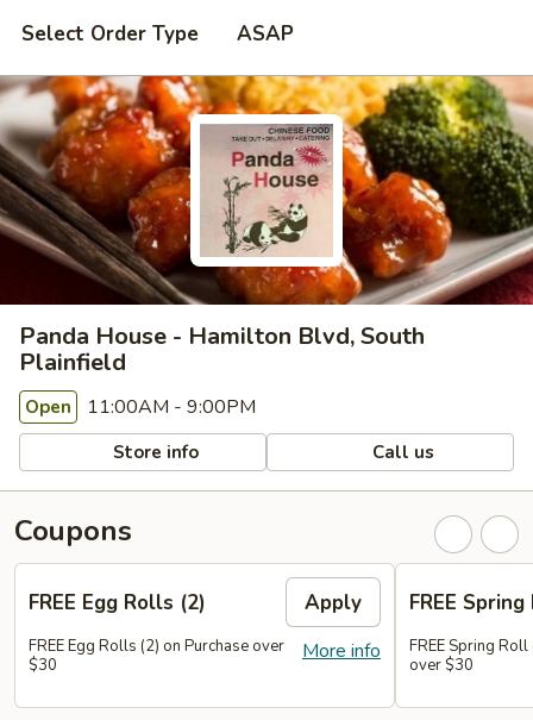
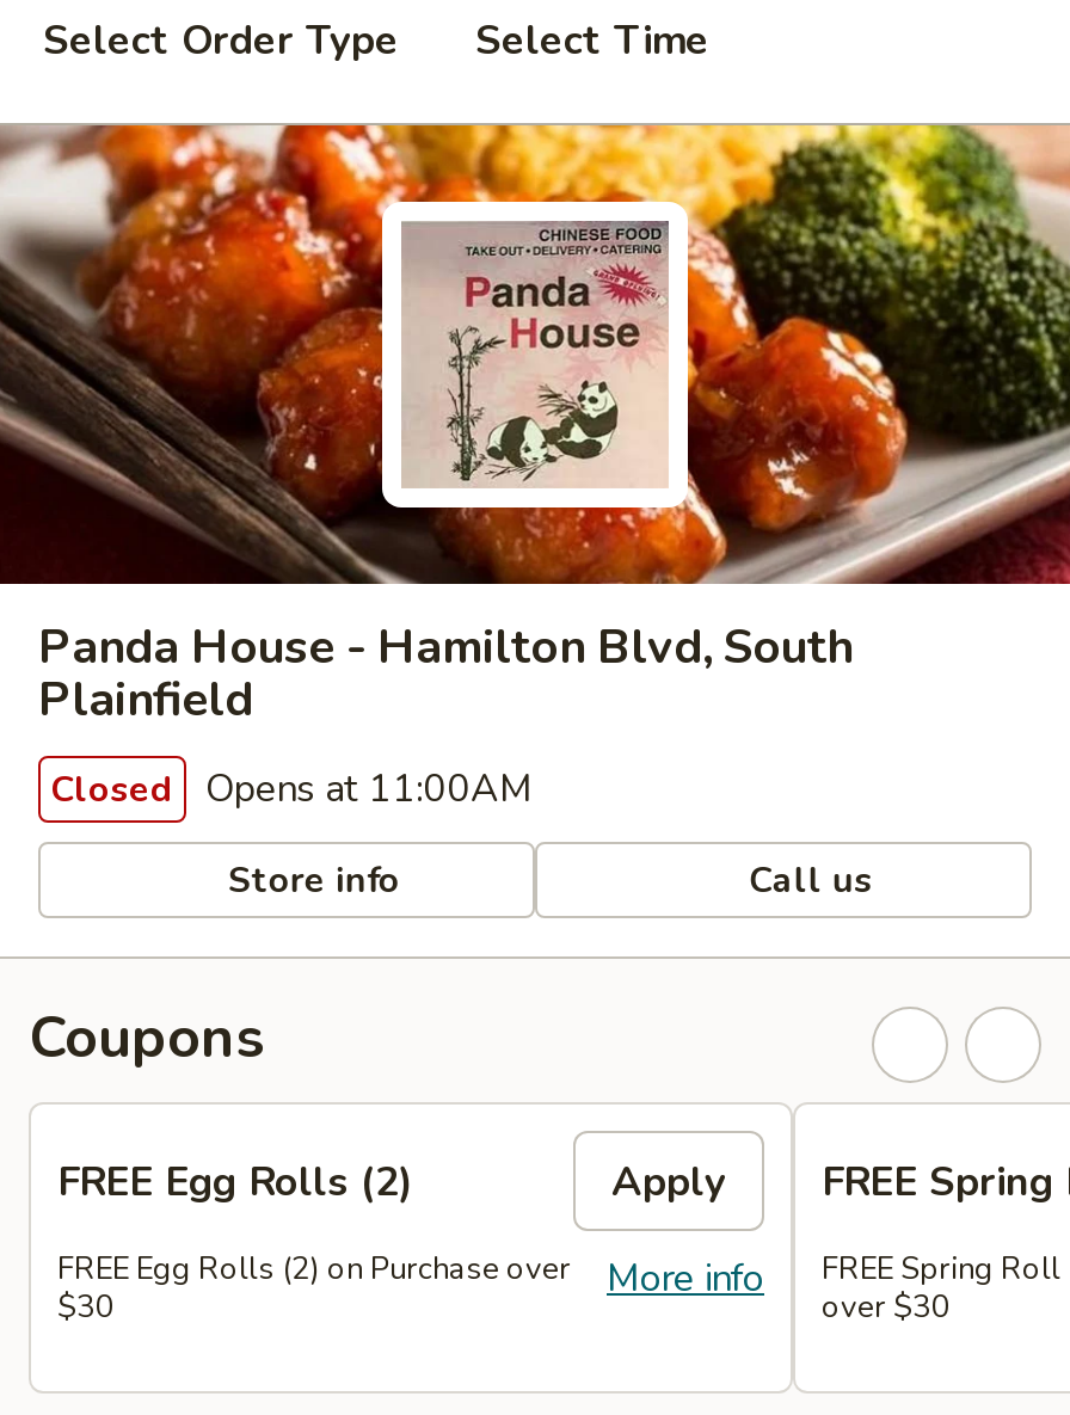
[237,20,294,48] ASAP -> [475,13,709,68] Select Time
[25,394,256,420] Open 11:00AM - 9:00PM -> [50,763,533,816] Closed Opens at 11:00AM

